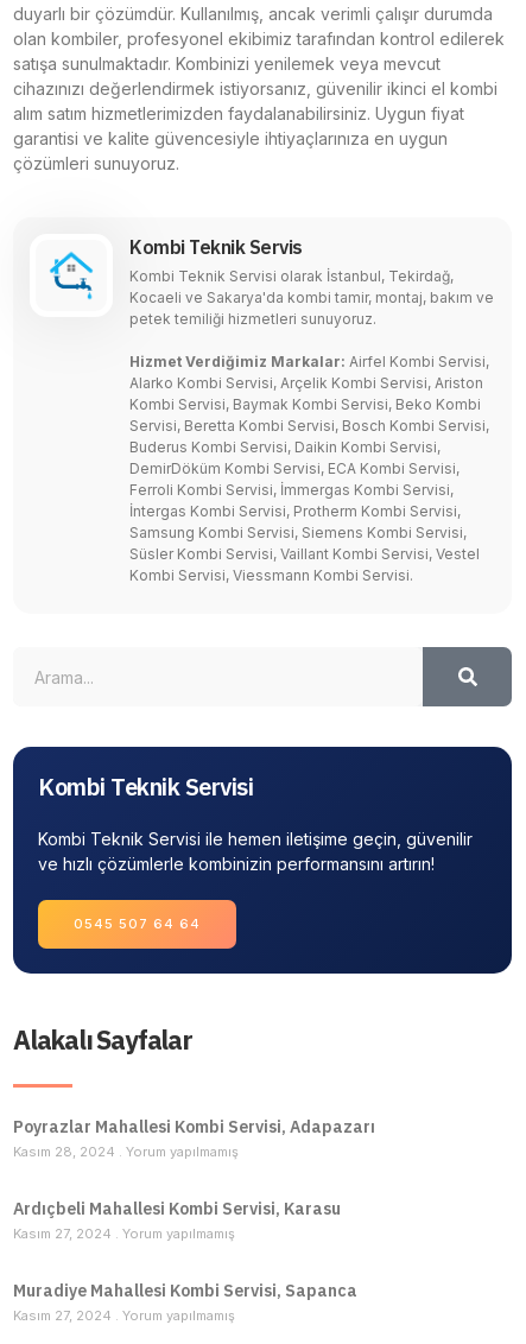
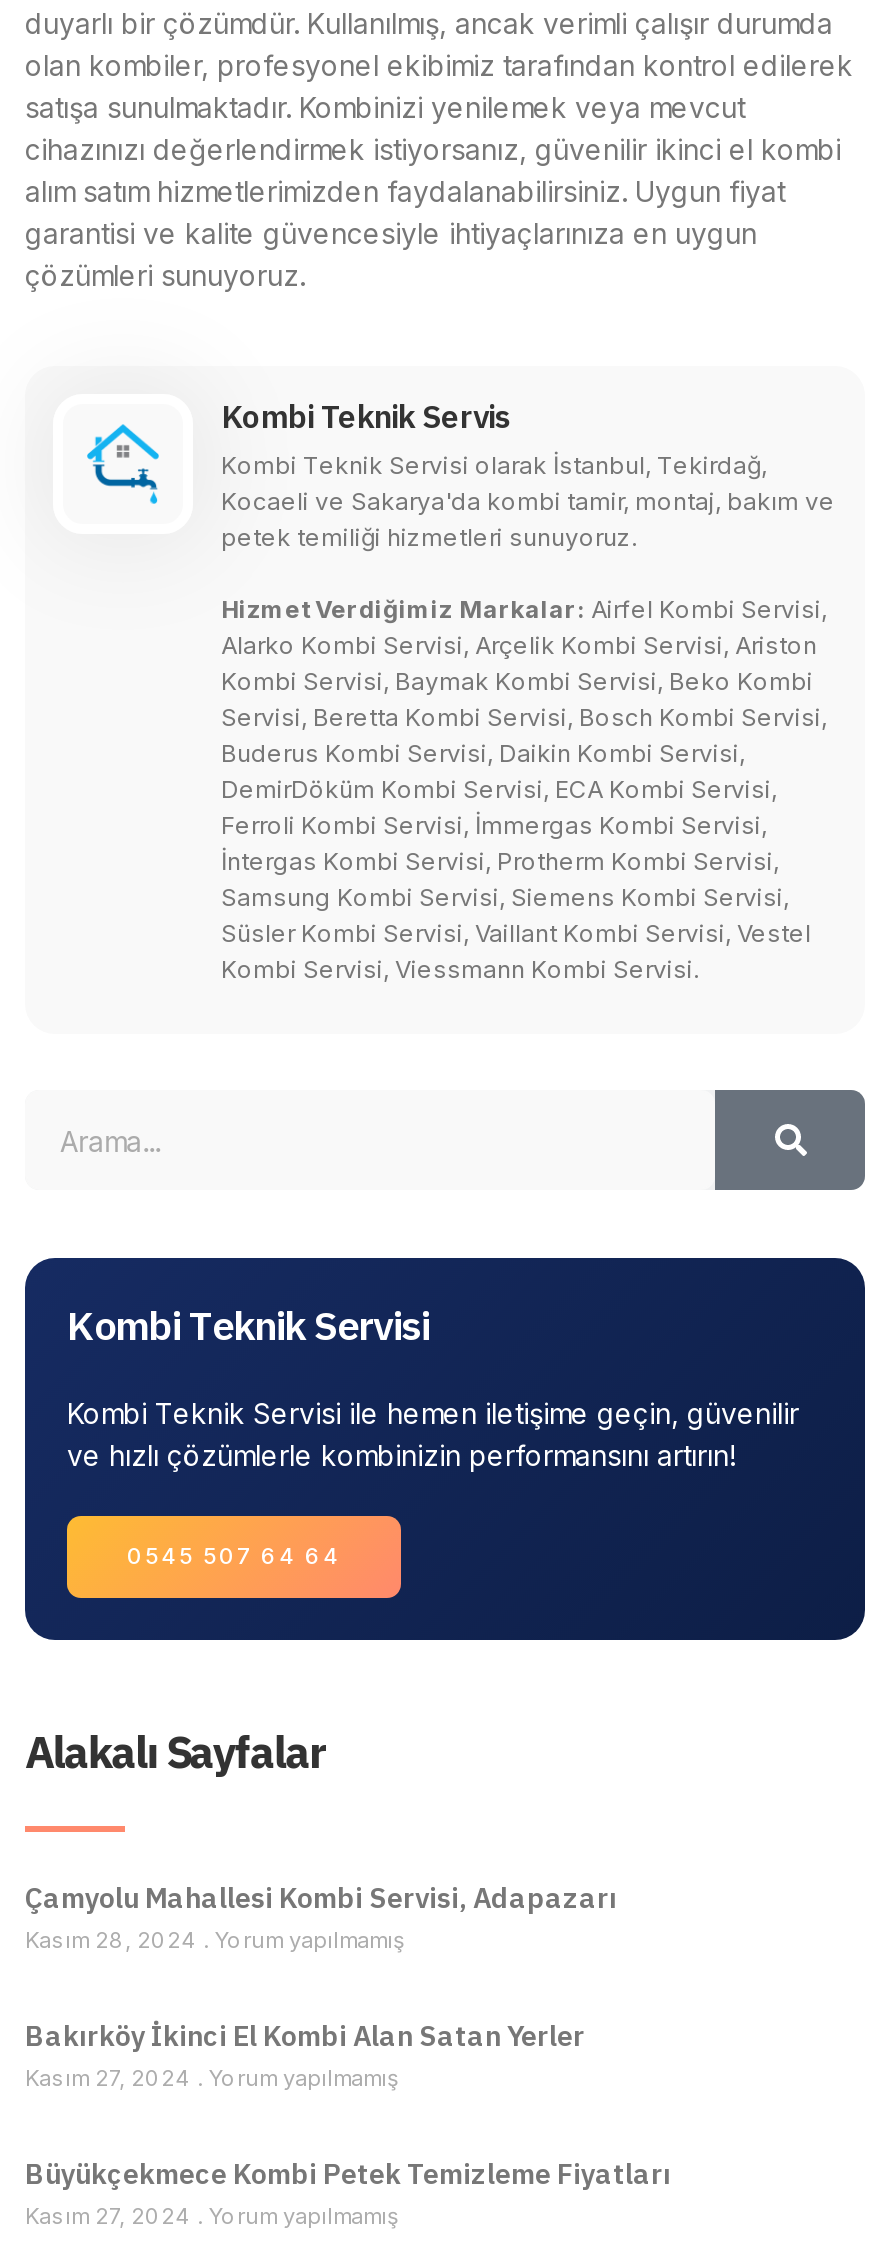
[13,1116,375,1138] Poyrazlar Mahallesi Kombi Servisi, Adapazarı -> [25,1880,617,1916] Çamyolu Mahallesi Kombi Servisi, Adapazarı
[13,1198,341,1219] Ardıçbeli Mahallesi Kombi Servisi, Karasu -> [25,2018,585,2054] Bakırköy İkinci El Kombi Alan Satan Yerler
[13,1280,357,1301] Muradiye Mahallesi Kombi Servisi, Sapanca -> [25,2156,671,2192] Büyükçekmece Kombi Petek Temizleme Fiyatları

